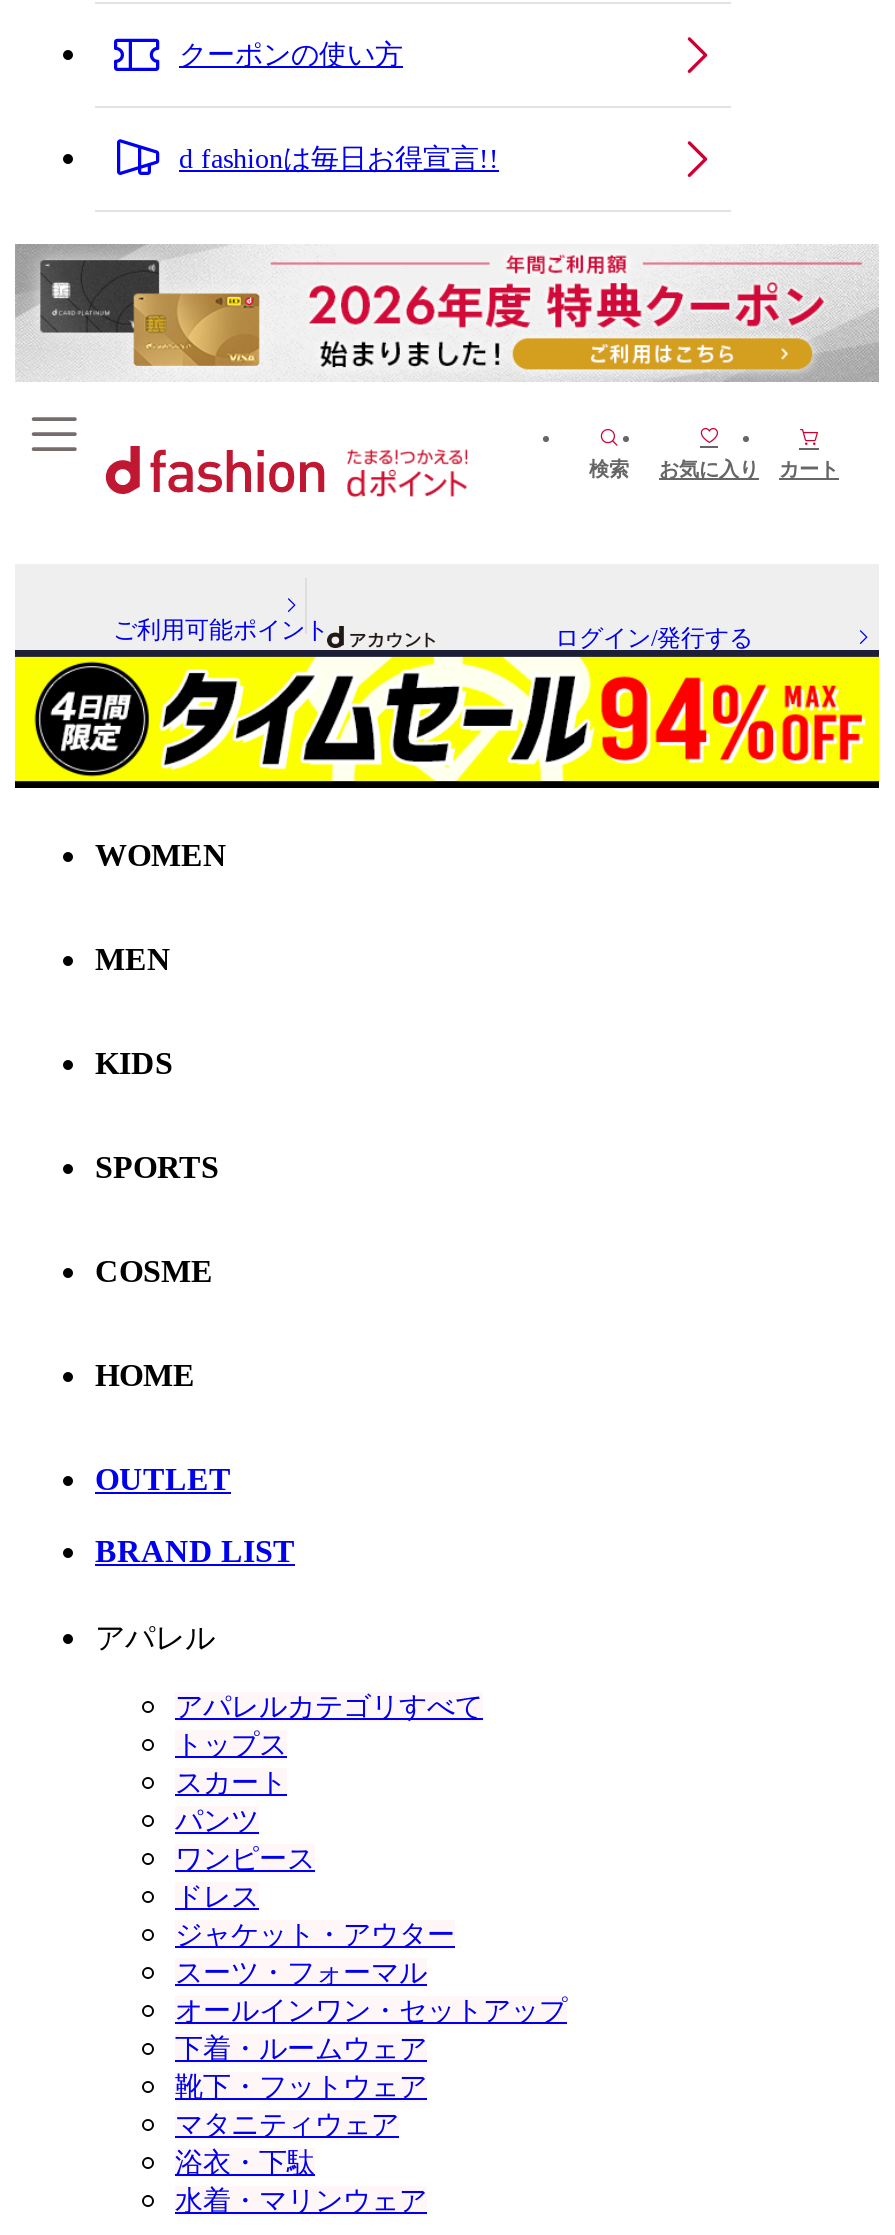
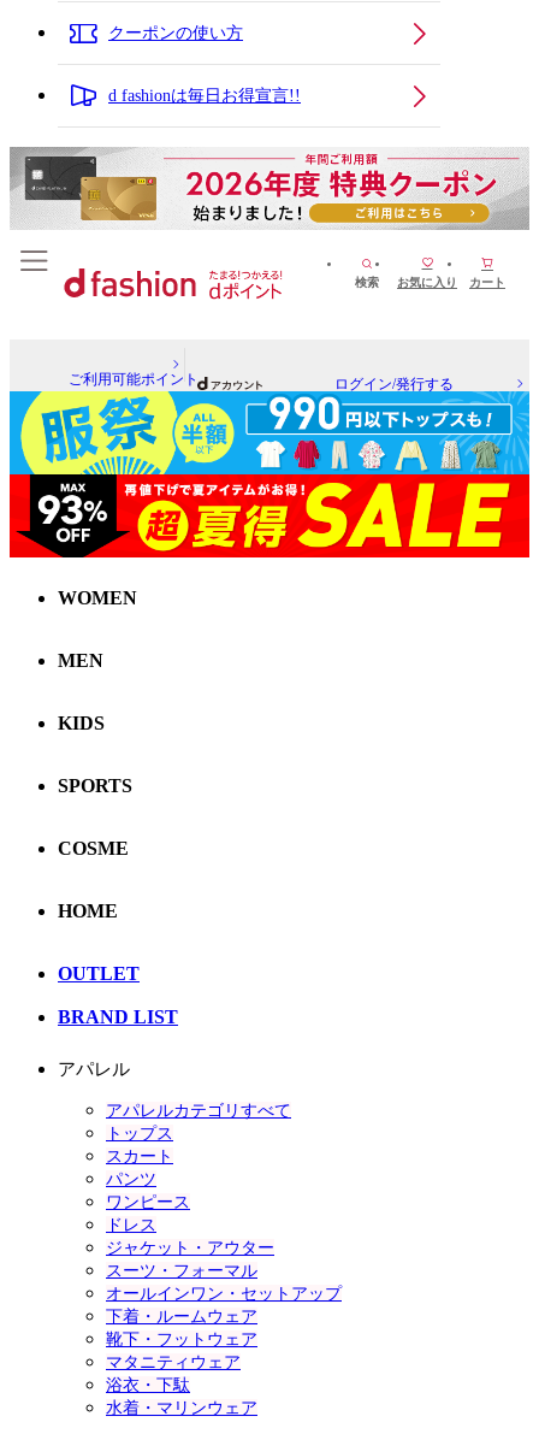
[13,648,881,790] [image] -> [8,390,531,559] [image]

